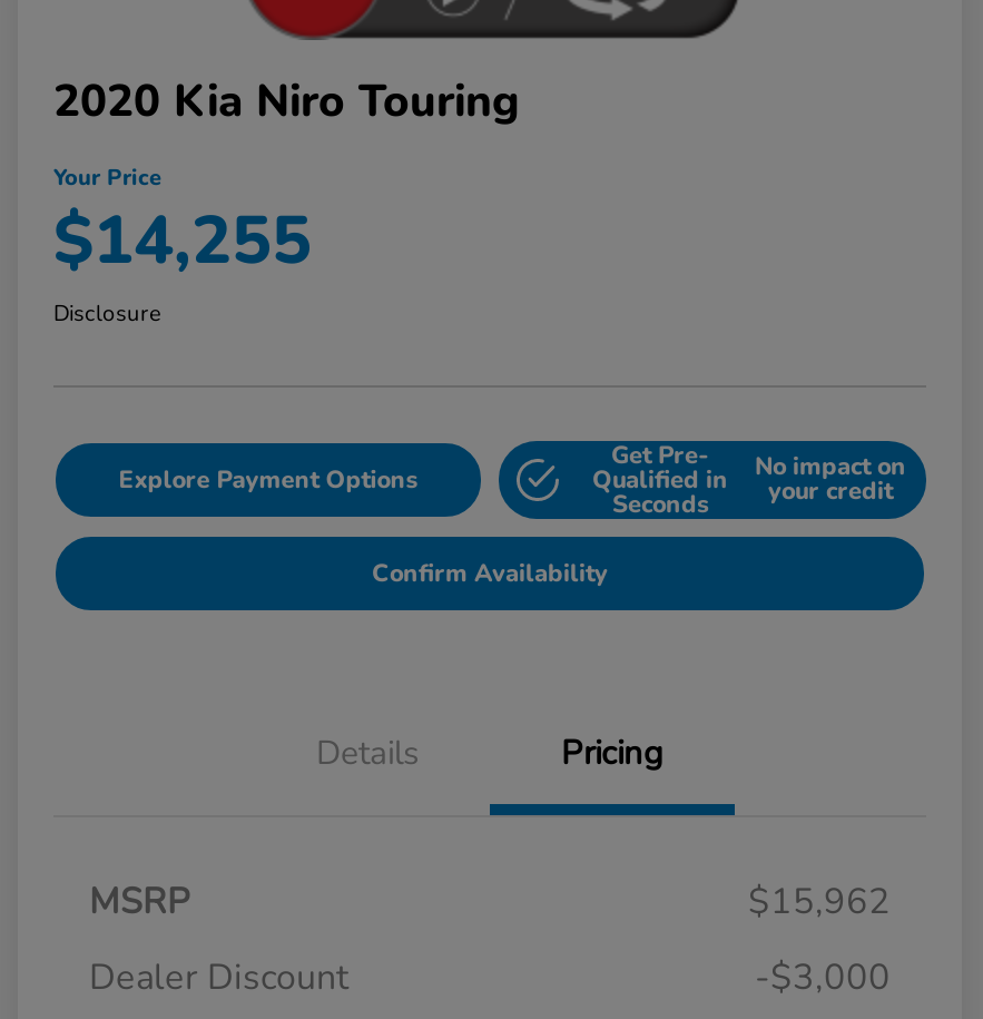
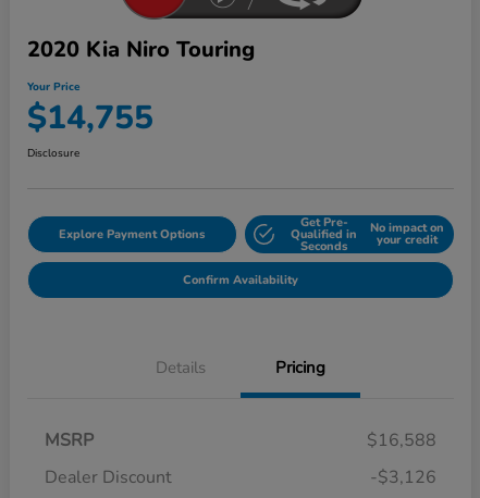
[53,196,312,287] $14,255 -> [27,96,153,140] $14,755
[748,878,891,927] $15,962 -> [367,428,436,452] $16,588
[755,953,891,1002] -$3,000 -> [370,465,436,489] -$3,126

